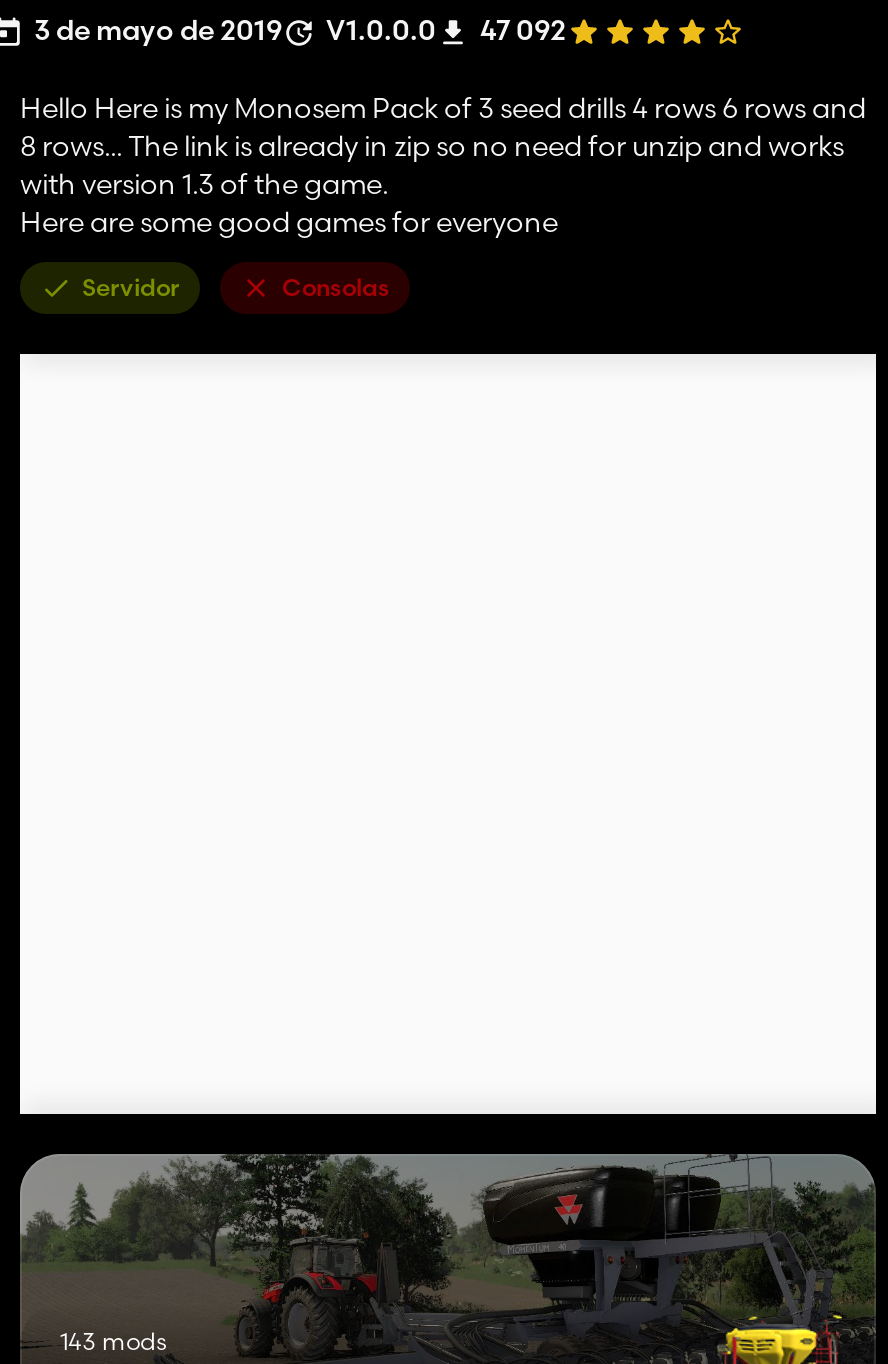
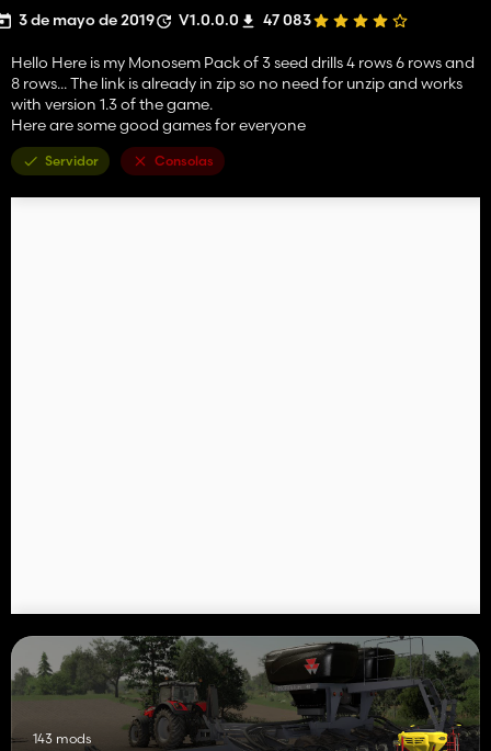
[34,12,566,48] 3 de mayo de 2019 V1.0.0.0 47 092 -> [19,10,311,29] 3 de mayo de 2019 V1.0.0.0 47 083

